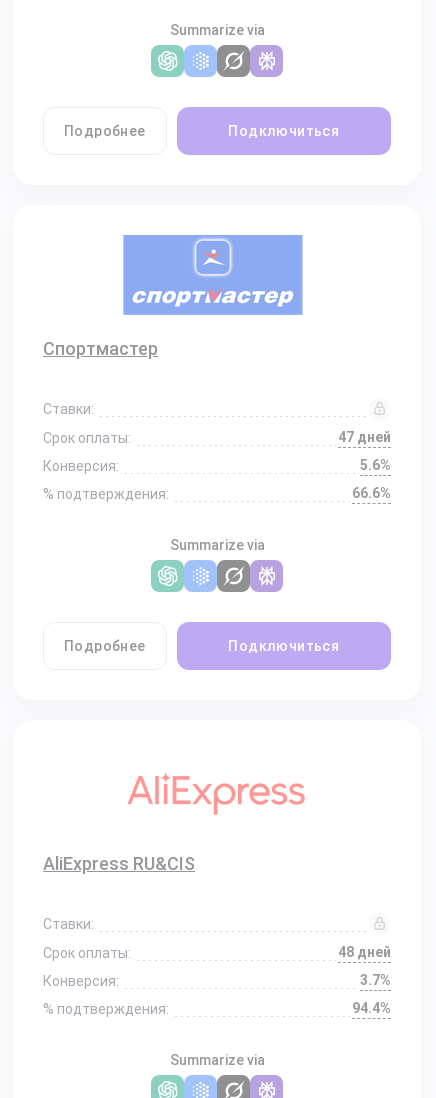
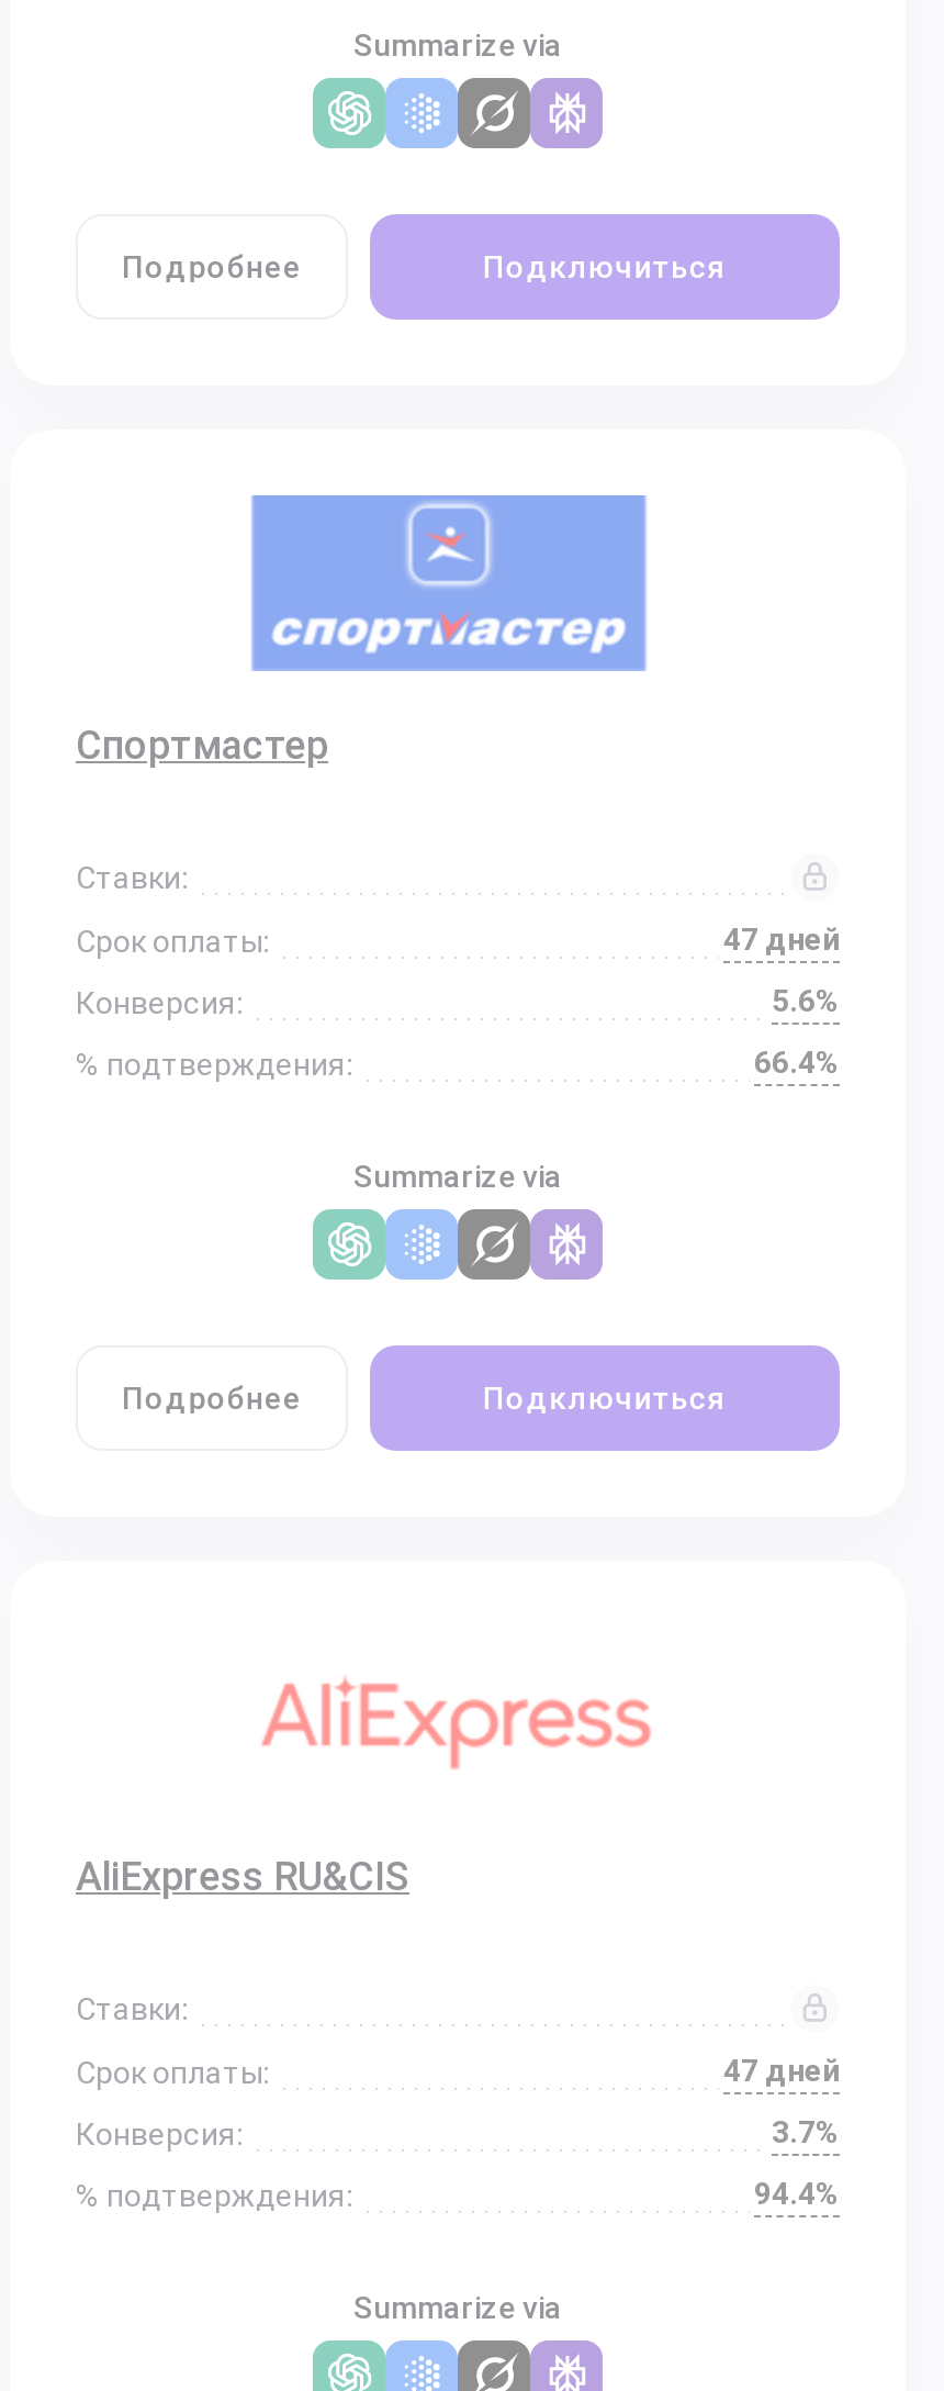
[352,485,391,501] 66.6% -> [754,1044,840,1080] 66.4%
[338,944,391,960] 48 дней -> [723,2053,840,2088] 47 дней

